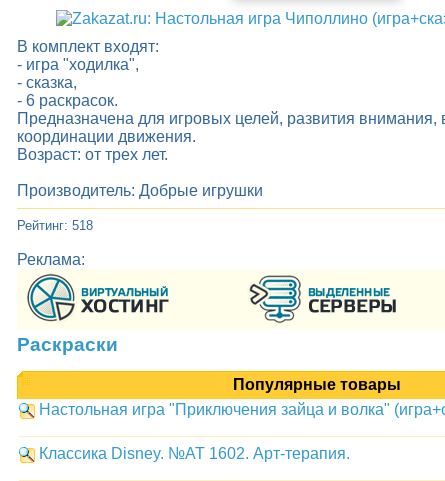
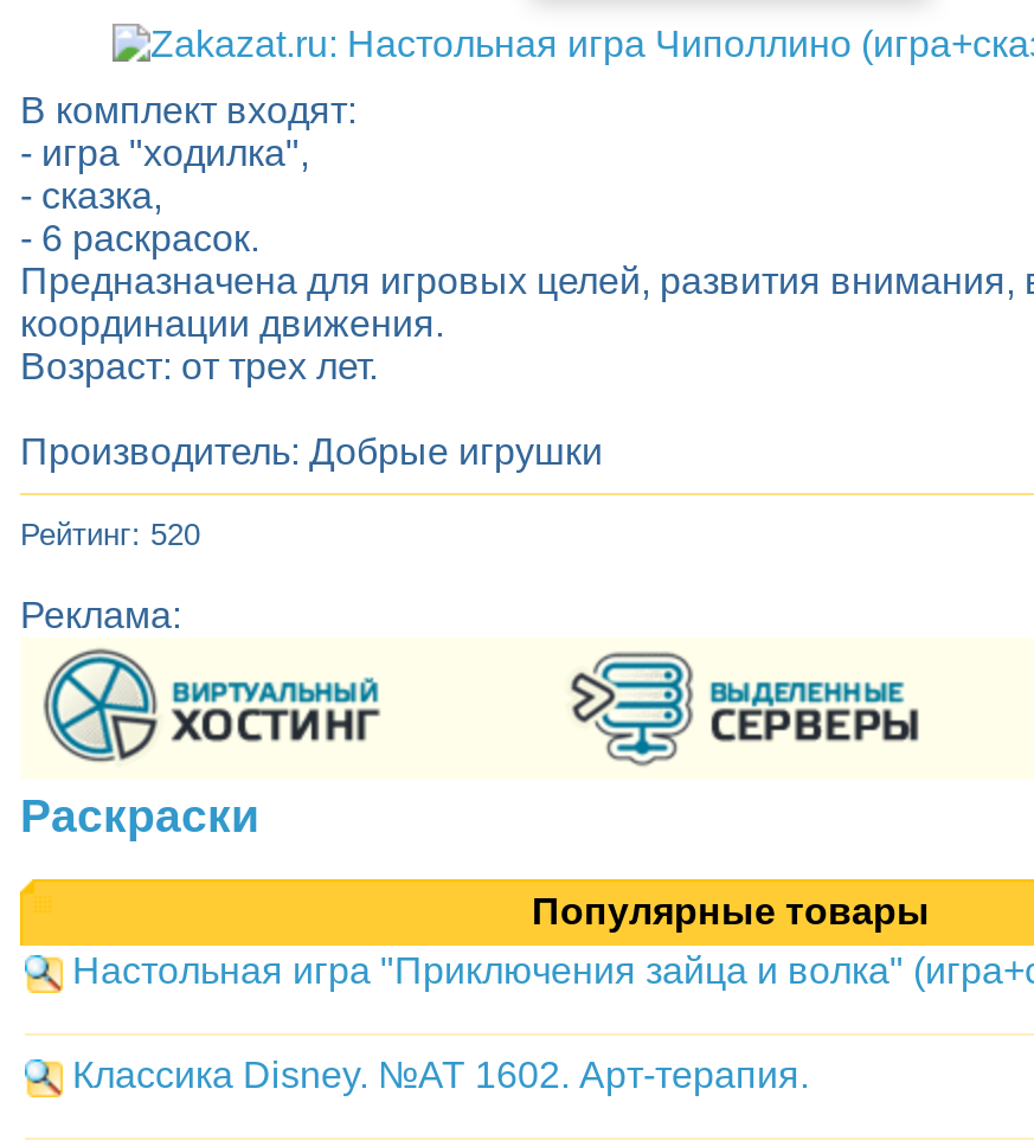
[17,218,93,233] Рейтинг: 518 -> [20,517,200,553] Рейтинг: 520

